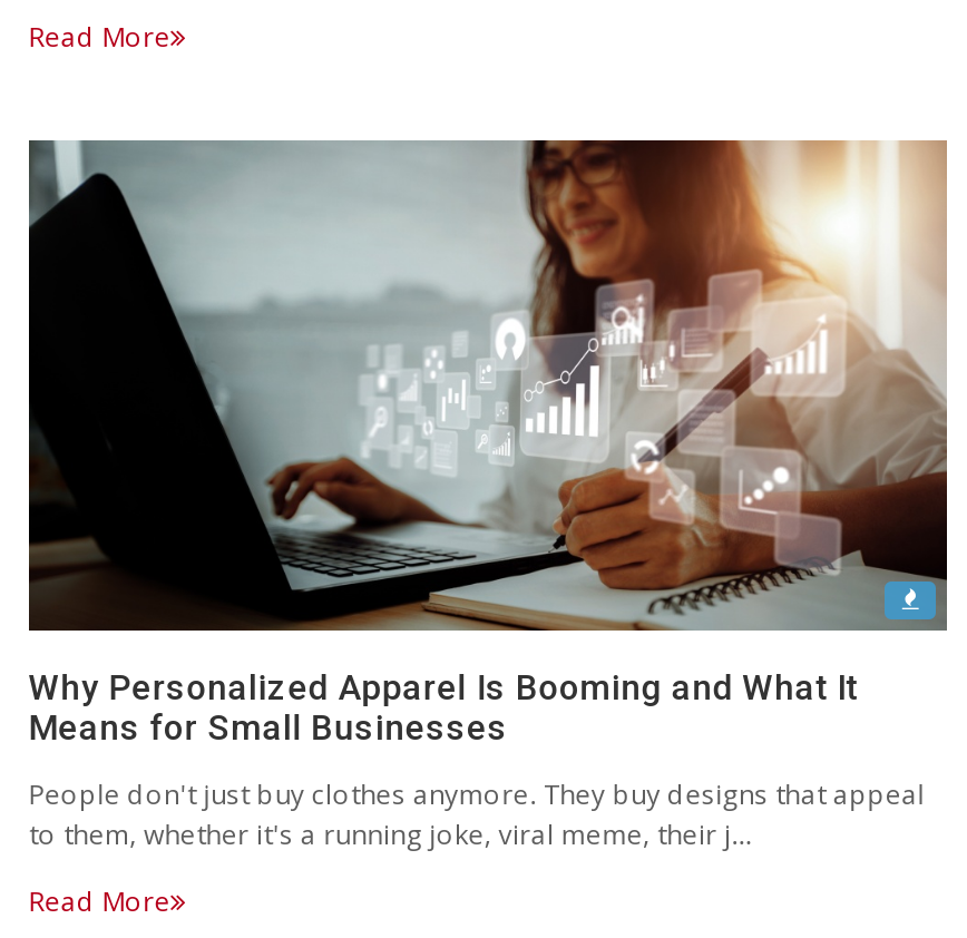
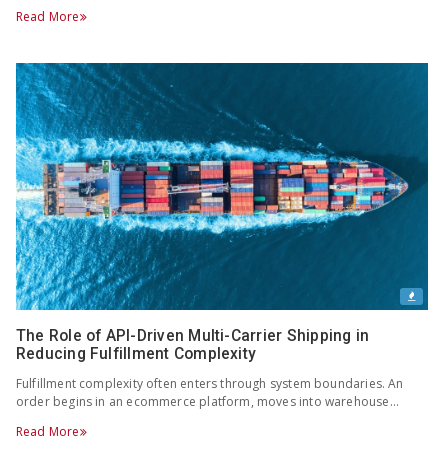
[27,137,949,749] [image] | Why Personalized Apparel Is Booming and What It | Means for Small Businesses -> [15,62,429,363] [image] | The Role of API-Driven Multi-Carrier Shipping in | Reducing Fulfillment Complexity
[29,776,925,854] People don't just buy clothes anymore. They buy designs that appeal | to them, whether it's a running joke, viral meme, their j… -> [16,375,404,410] Fulfillment complexity often enters through system boundaries. An | order begins in an ecommerce platform, moves into warehouse…

